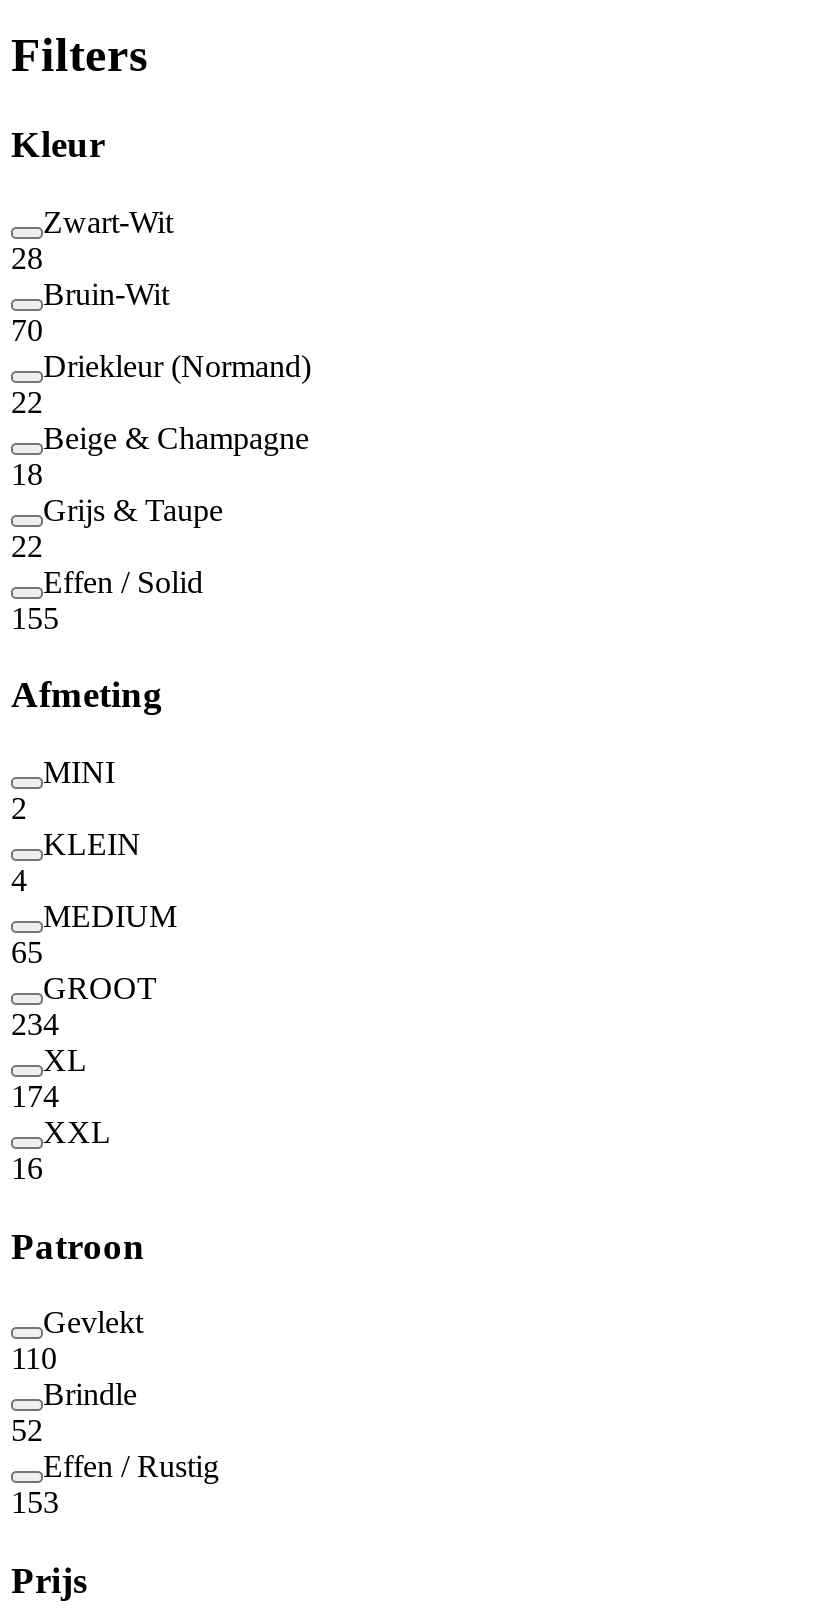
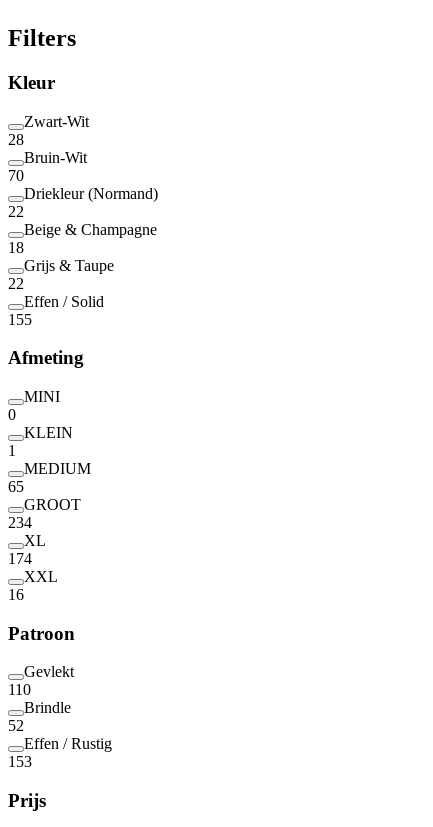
[11,791,27,825] 2 -> [8,406,16,423] 0
[11,863,27,897] 4 -> [8,442,16,459] 1

